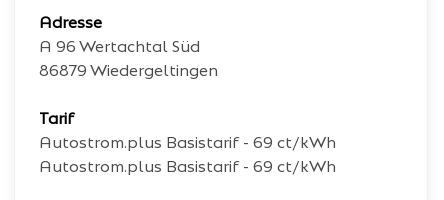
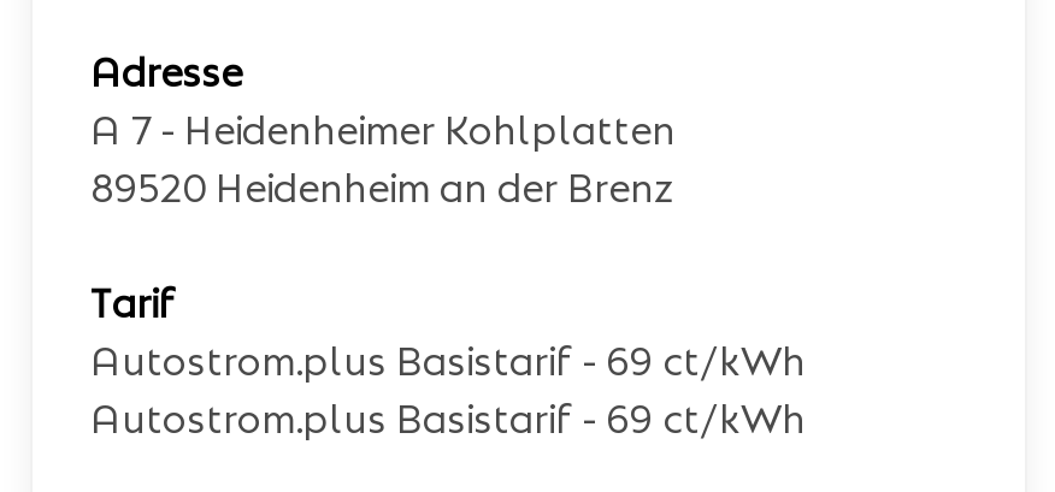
[39,38,218,79] A 96 Wertachtal Süd | 86879 Wiedergeltingen -> [90,110,676,208] A 7 - Heidenheimer Kohlplatten | 89520 Heidenheim an der Brenz

